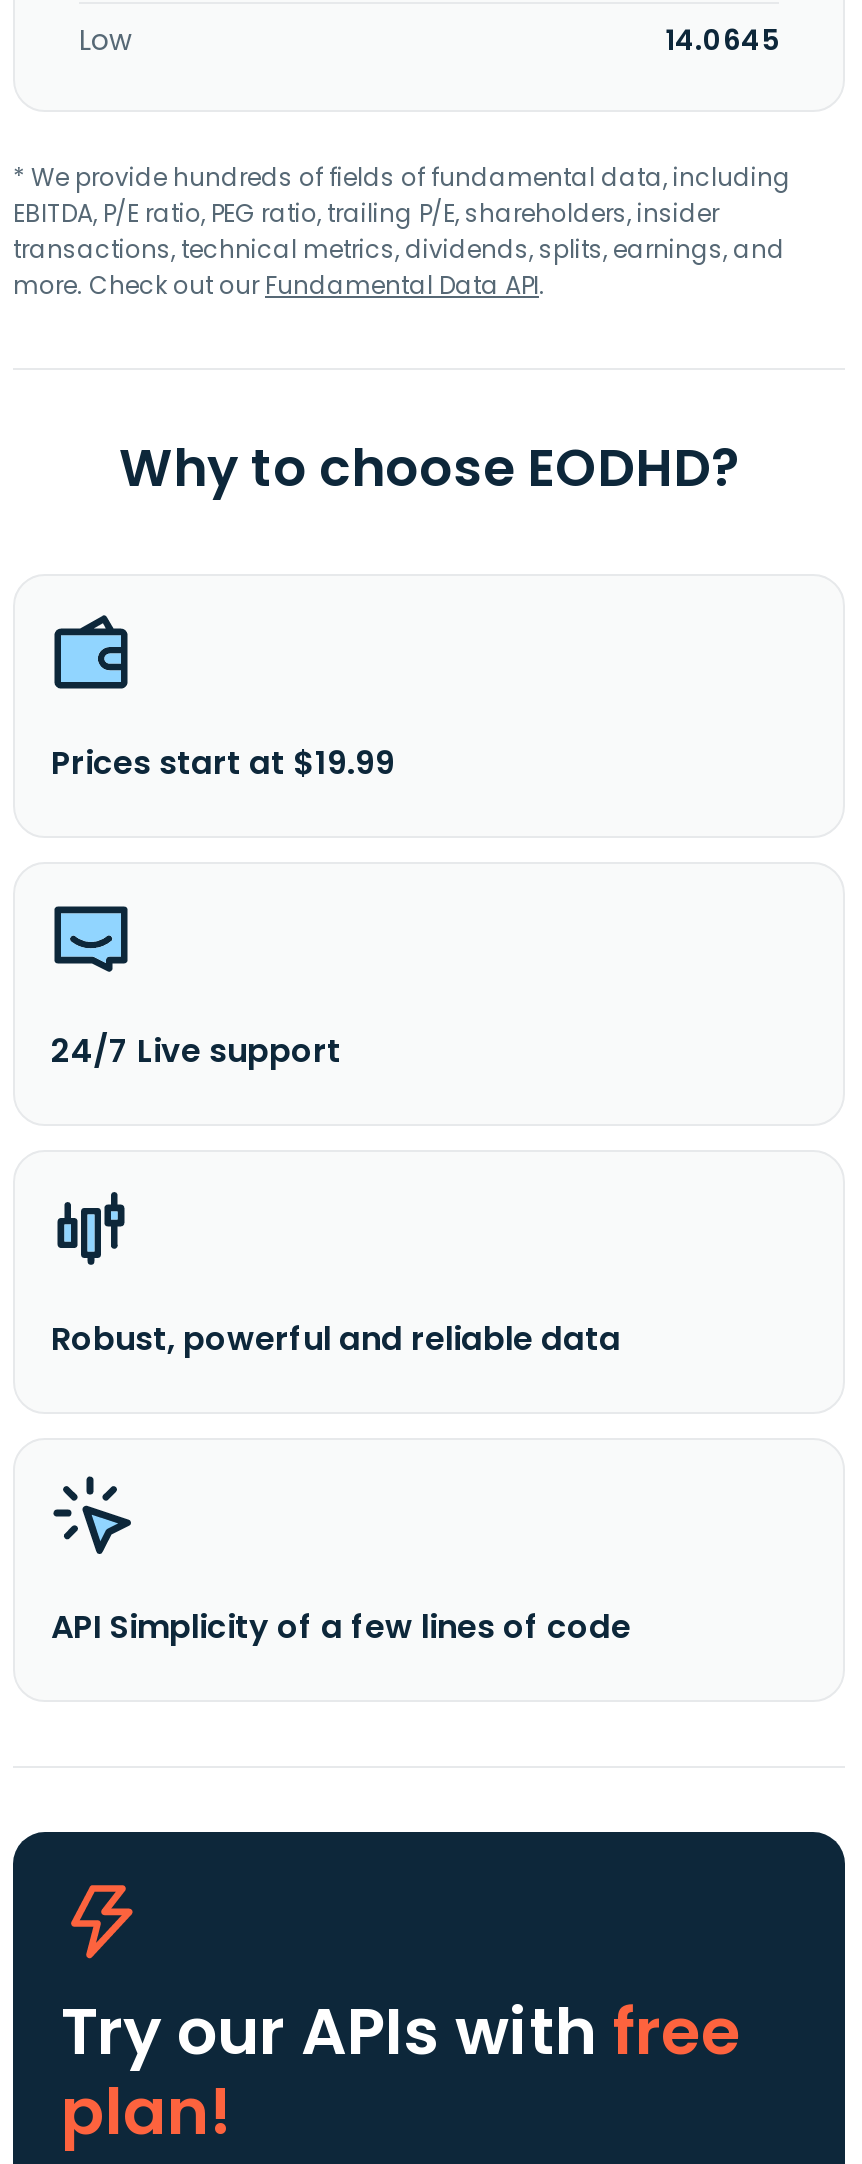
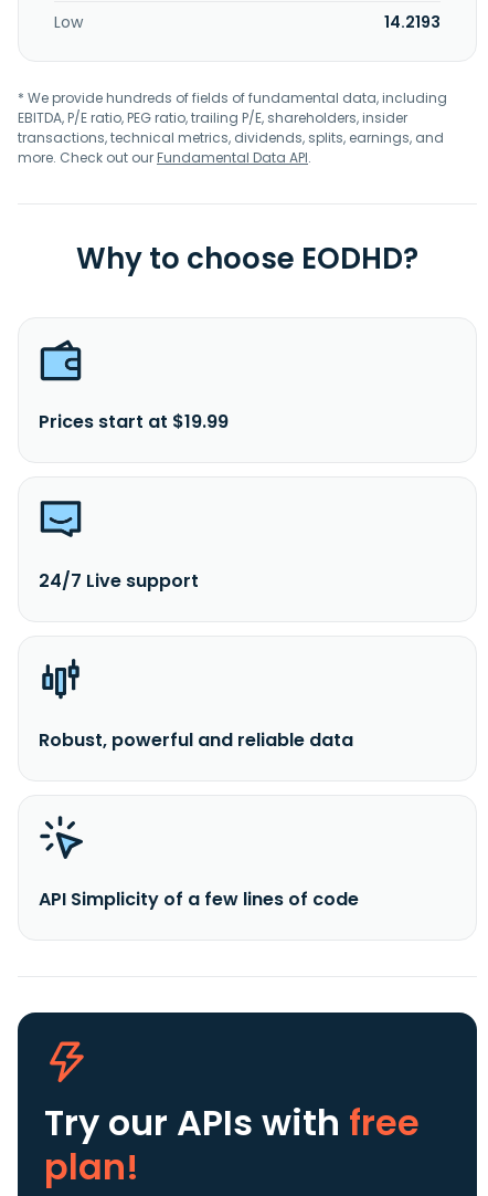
[665,20,779,60] 14.0645 -> [384,11,441,33] 14.2193

